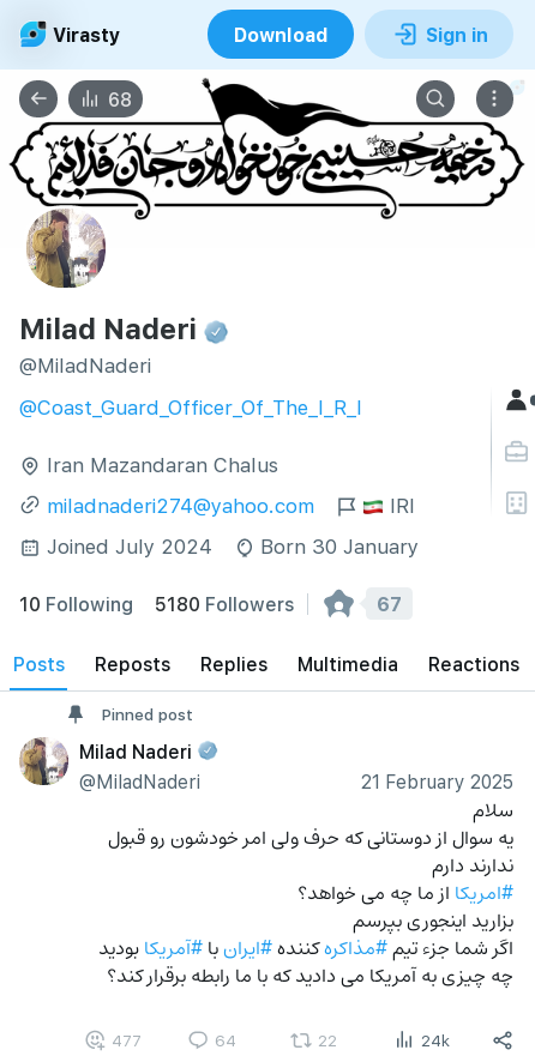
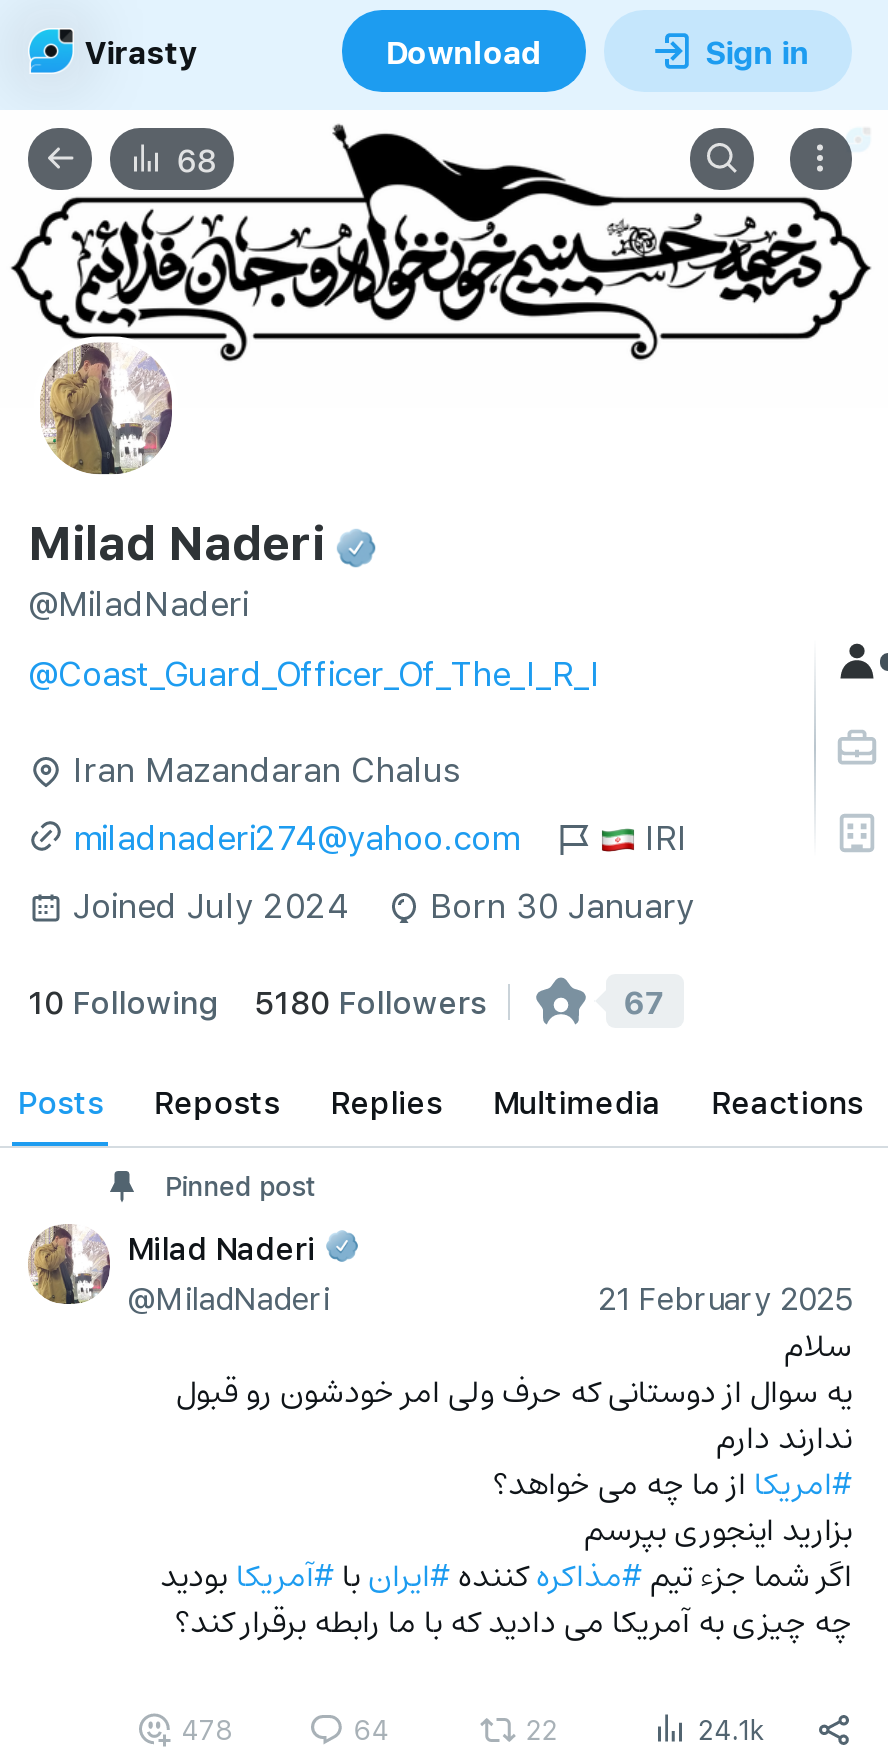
[111,1028,141,1051] 477 -> [181,1710,233,1748] 478
[421,1028,450,1051] 24k -> [698,1710,764,1748] 24.1k

